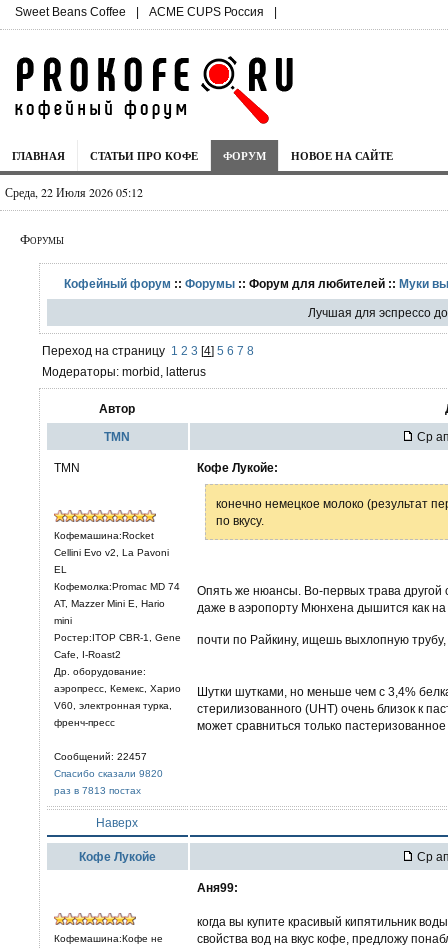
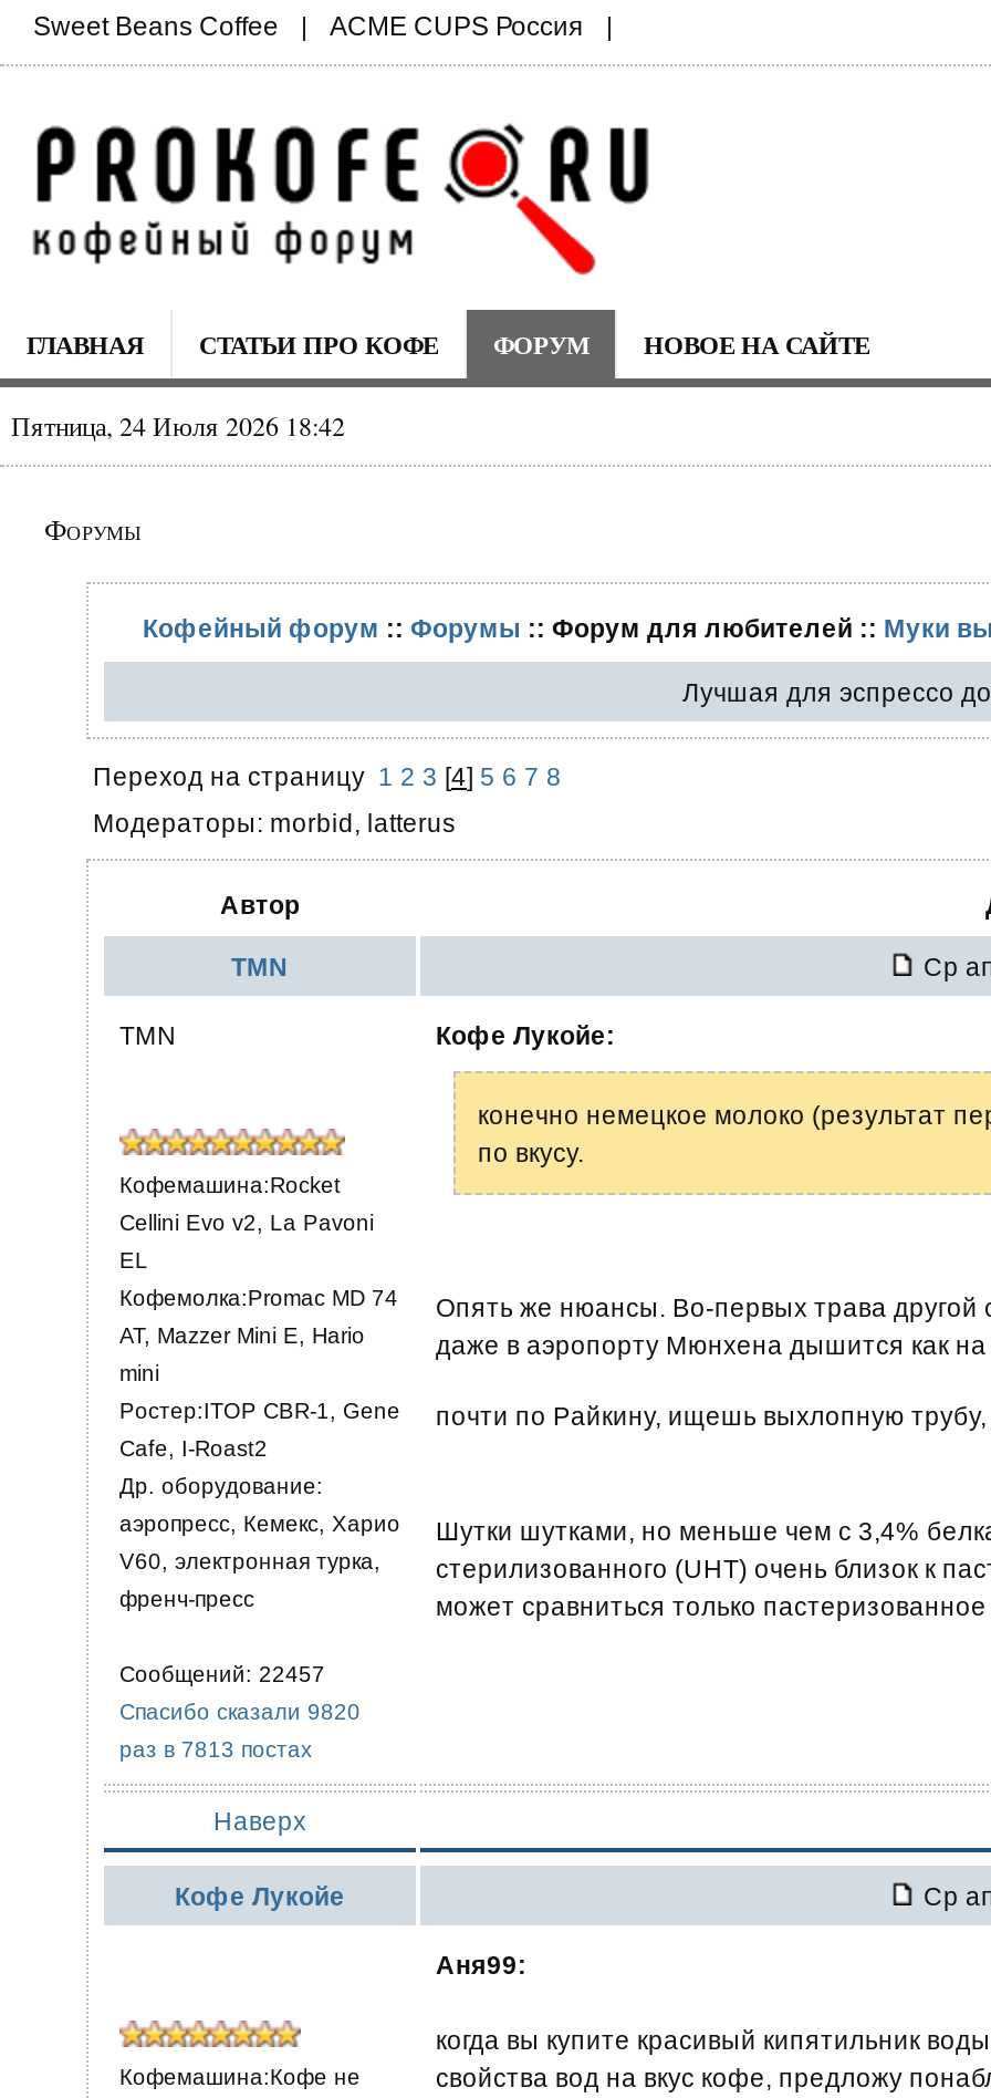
[5,184,143,200] Среда, 22 Июля 2026 05:12 -> [11,407,345,443] Пятница, 24 Июля 2026 18:42

